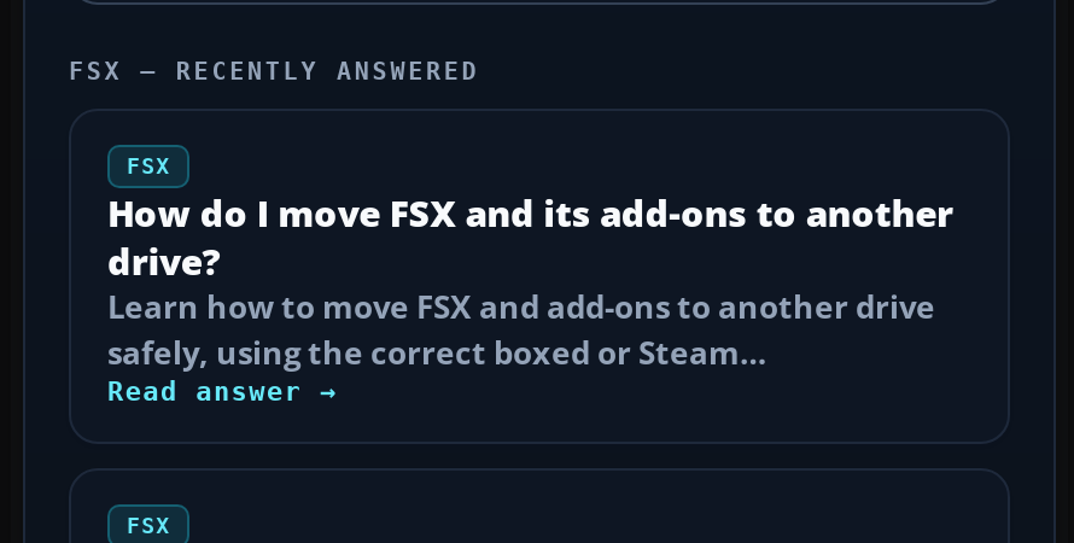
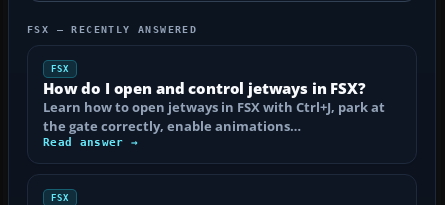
[107,188,953,374] How do I move FSX and its add-ons to another | drive? | Learn how to move FSX and add-ons to another drive | safely, using the correct boxed or Steam… -> [43,78,385,135] How do I open and control jetways in FSX? | Learn how to open jetways in FSX with Ctrl+J, park at | the gate correctly, enable animations…

